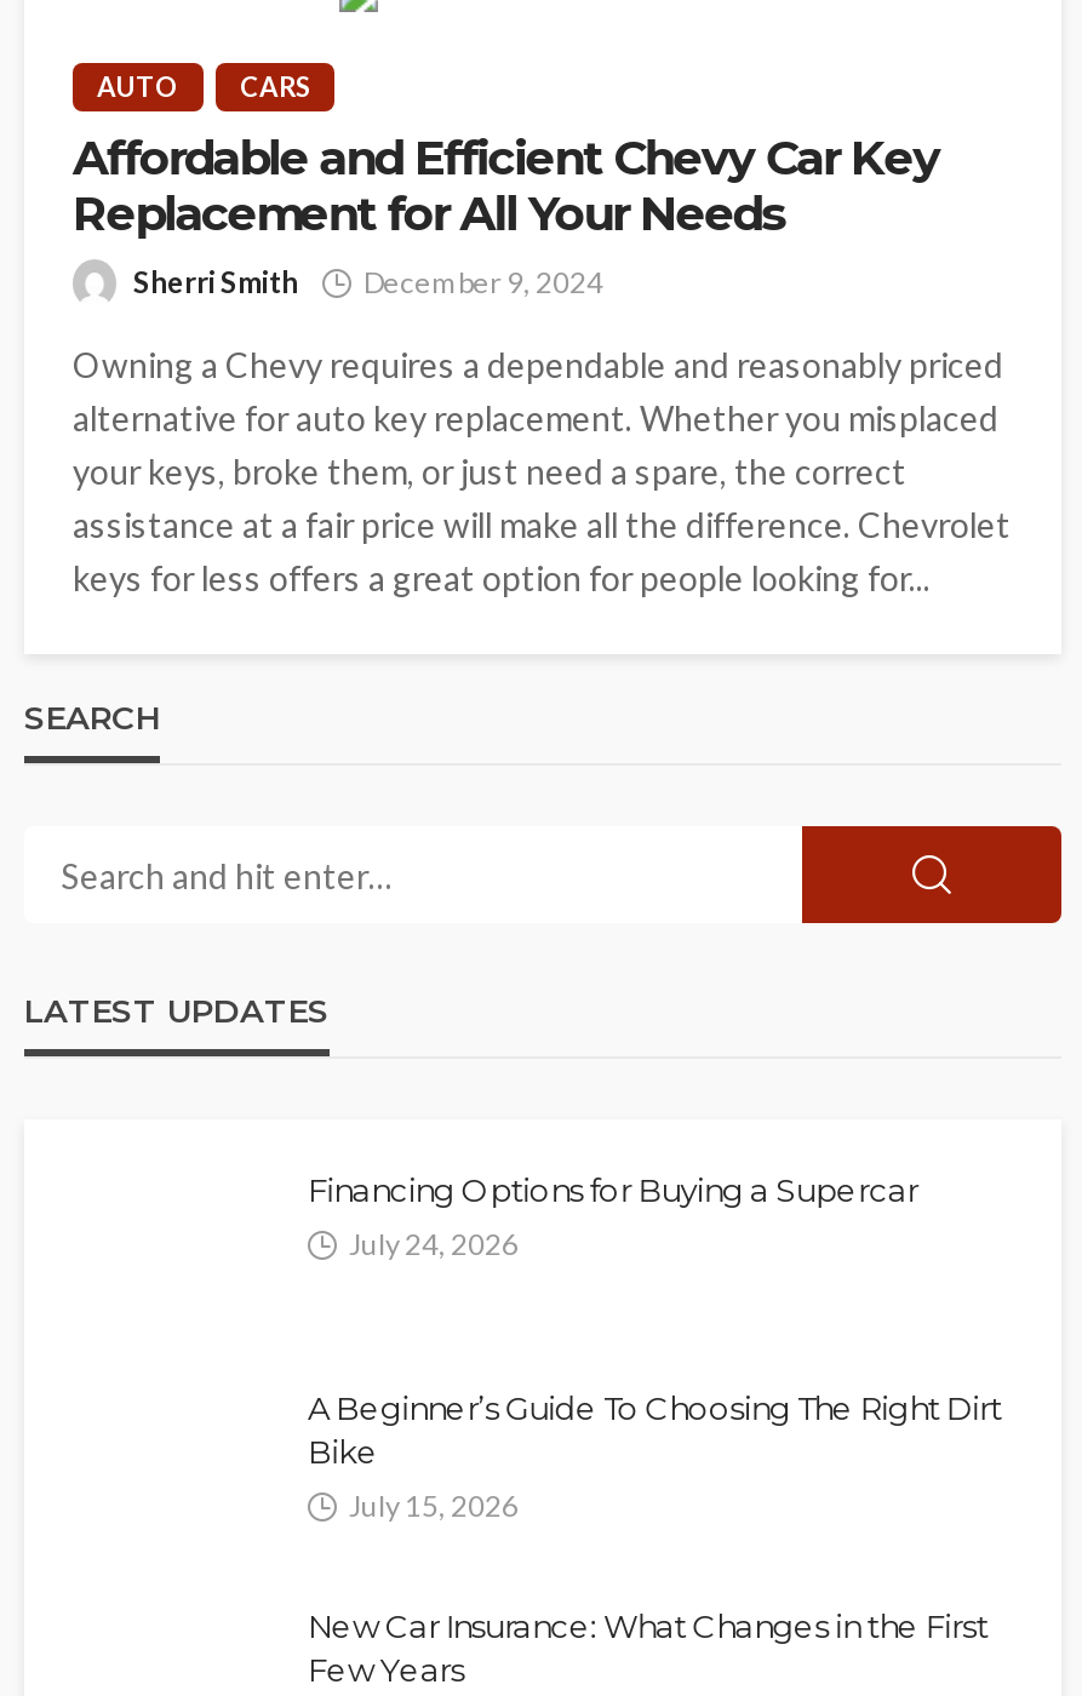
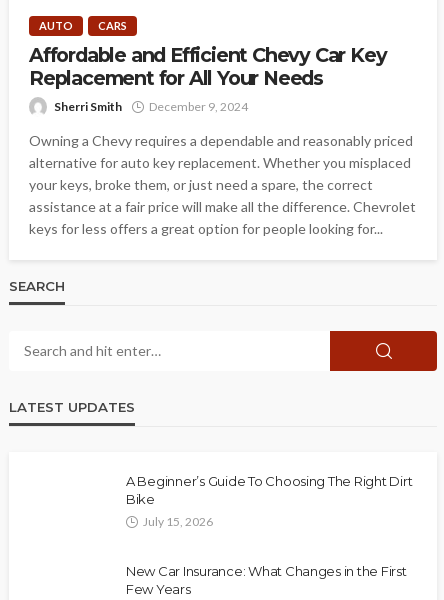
[308,1170,918,1262] Financing Options for Buying a Supercar | July 24, 2026 -> none

